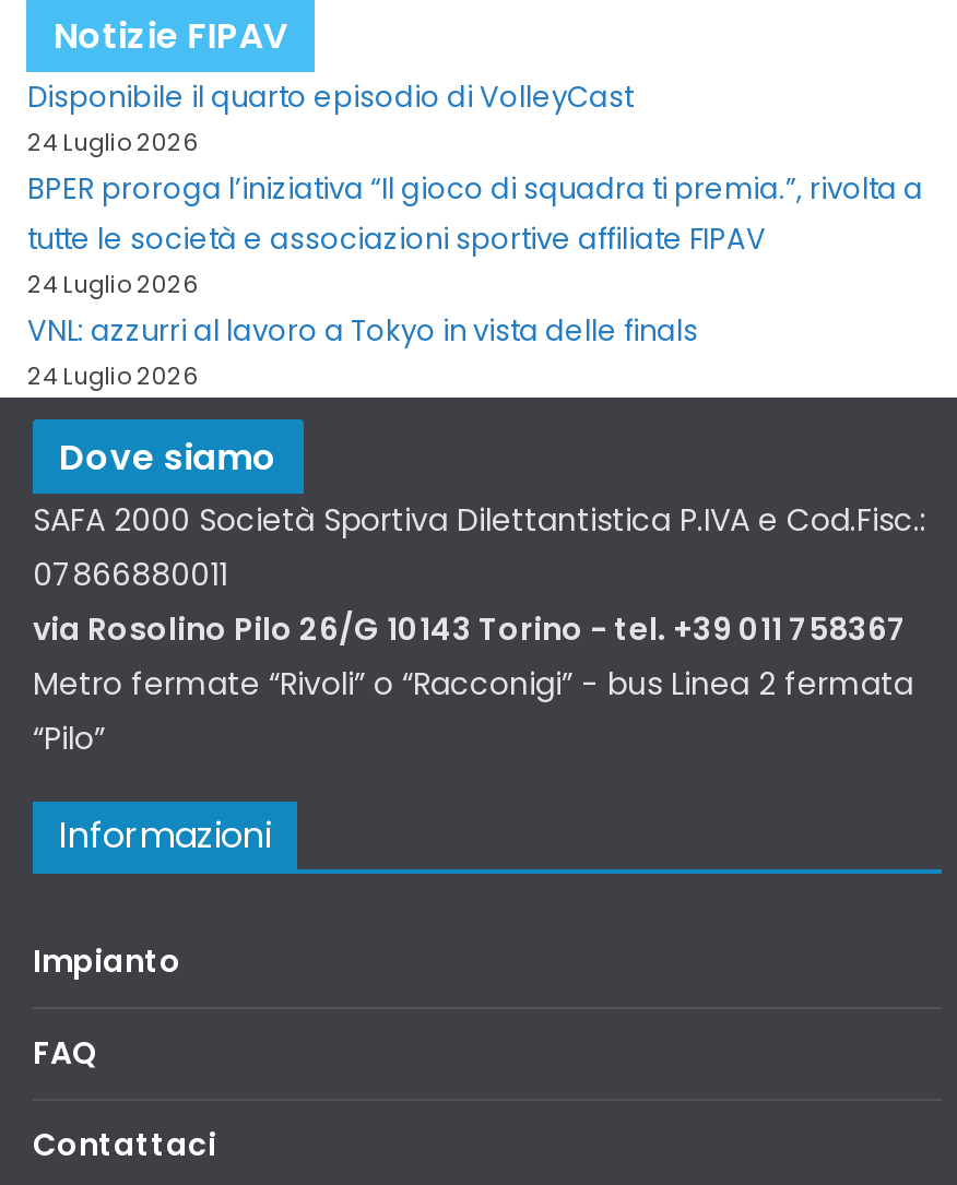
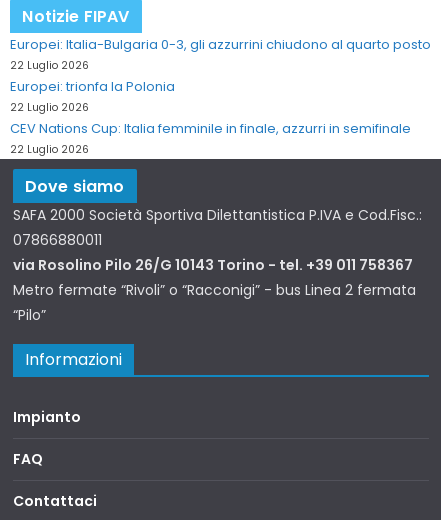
[27,76,923,393] Disponibile il quarto episodio di VolleyCast | 24 Luglio 2026 | BPER proroga l’iniziativa “Il gioco di squadra ti premia.”, rivolta a | tutte le società e associazioni sportive affiliate FIPAV | 24 Luglio 2026 | VNL: azzurri al lavoro a Tokyo in vista delle finals | 24 Luglio 2026 -> [10,35,431,157] Europei: Italia-Bulgaria 0-3, gli azzurrini chiudono al quarto posto | 22 Luglio 2026 | Europei: trionfa la Polonia | 22 Luglio 2026 | CEV Nations Cup: Italia femminile in finale, azzurri in semifinale | 22 Luglio 2026

